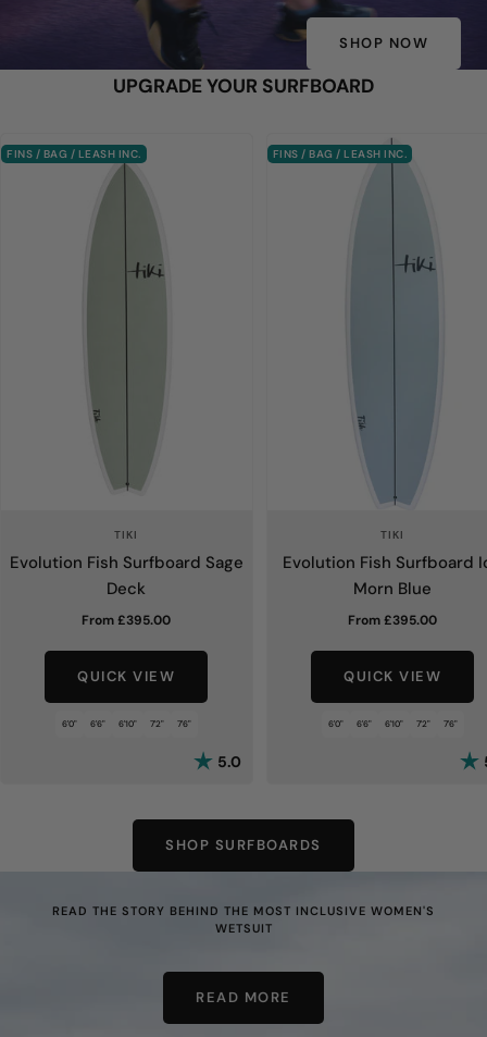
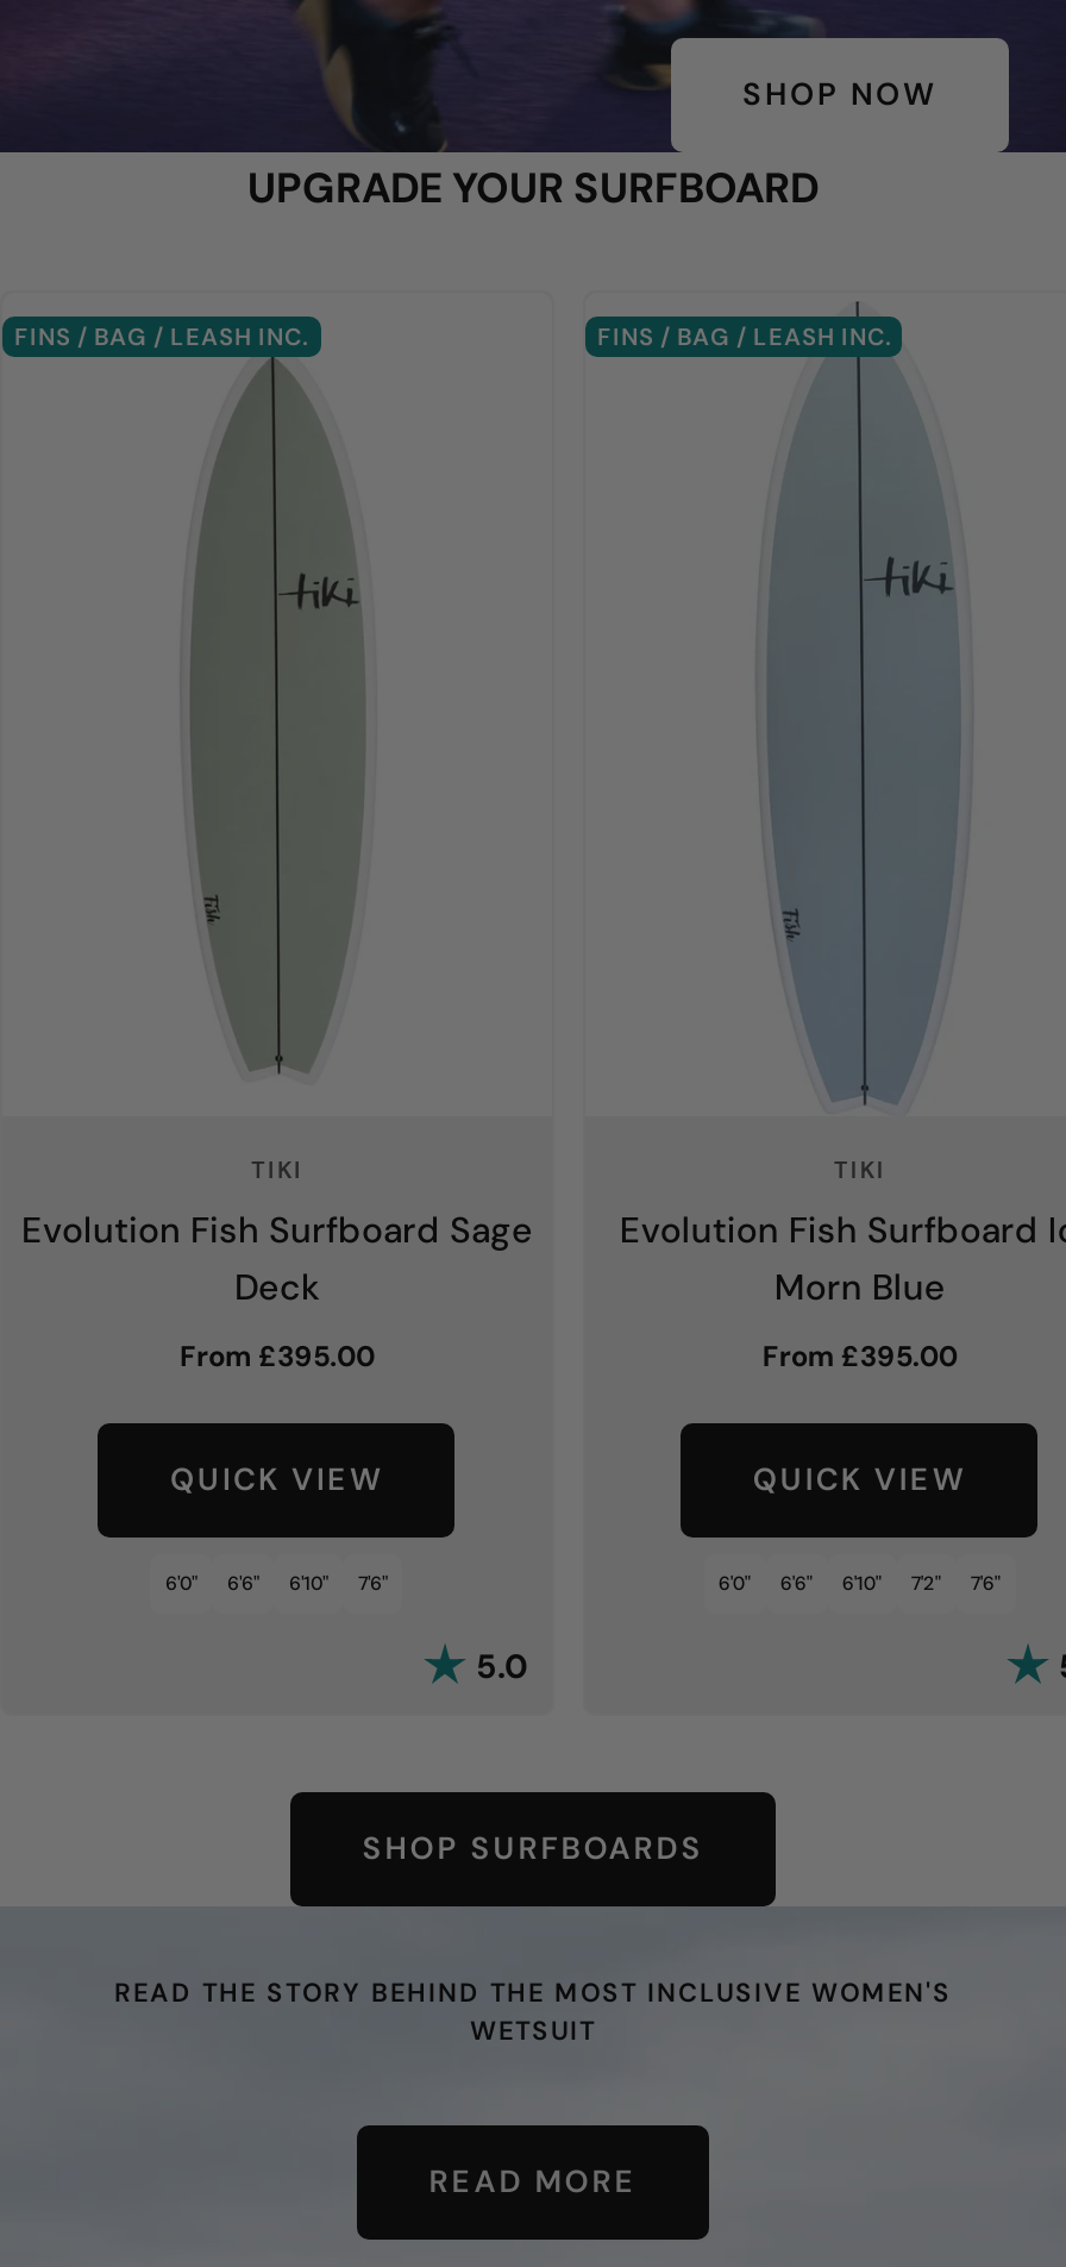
[150,719,164,729] 7'2" -> none

